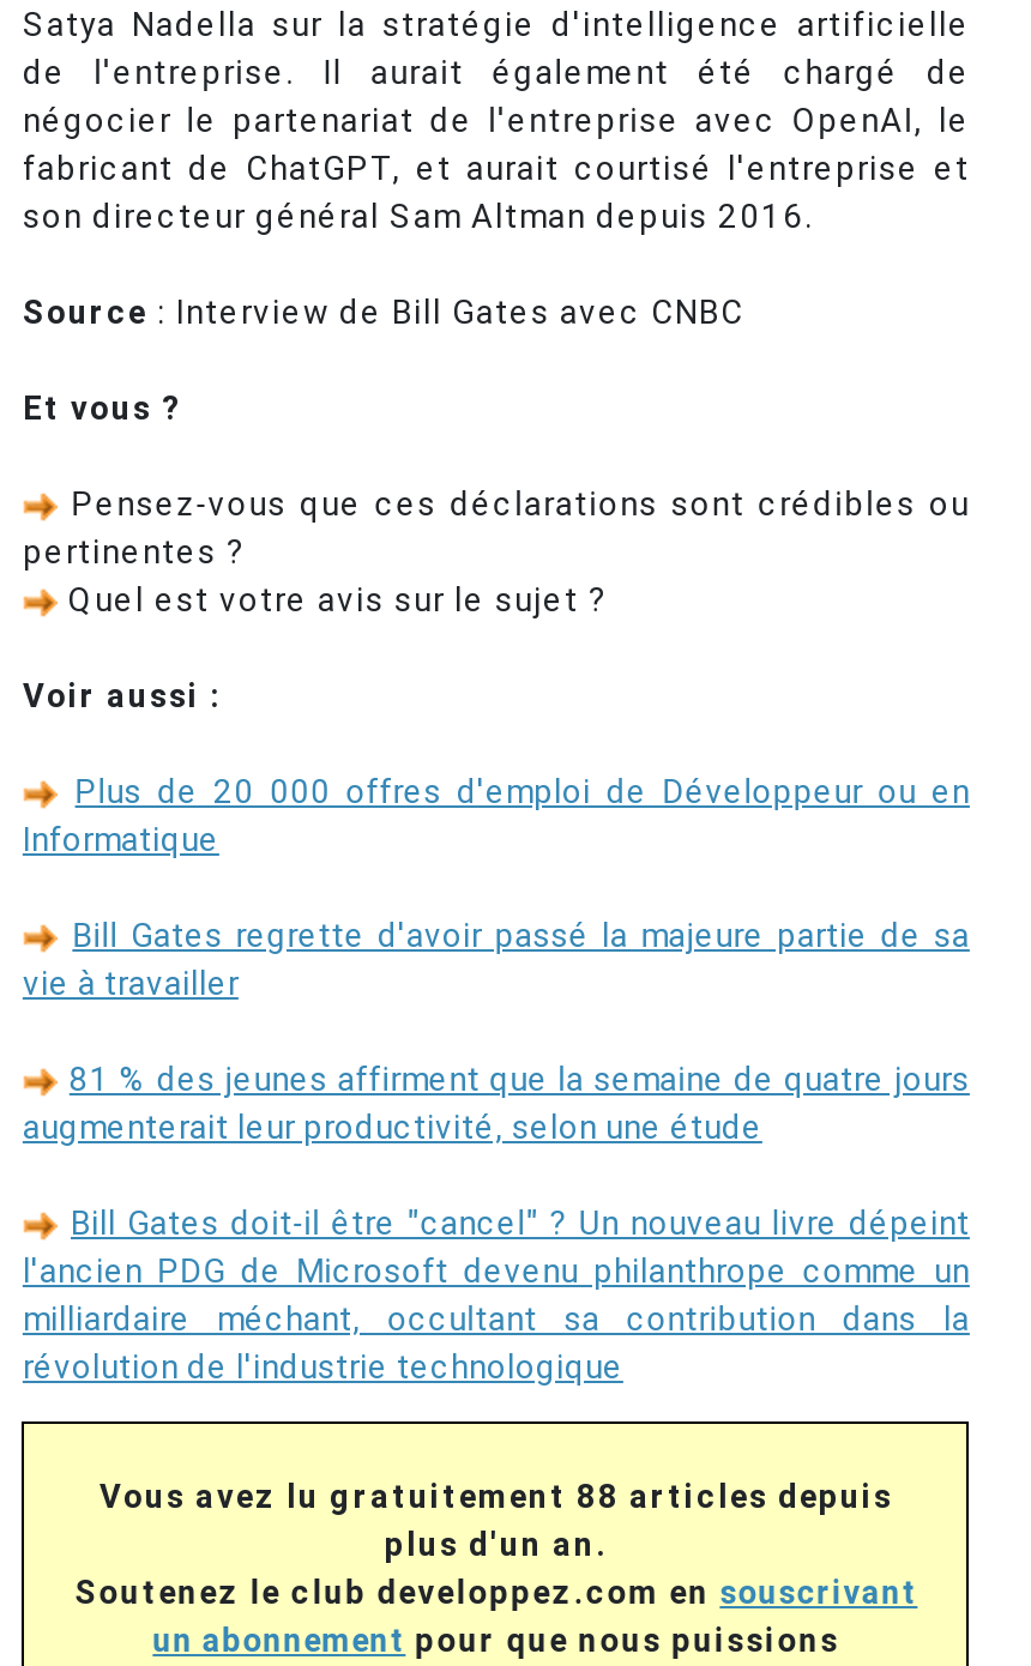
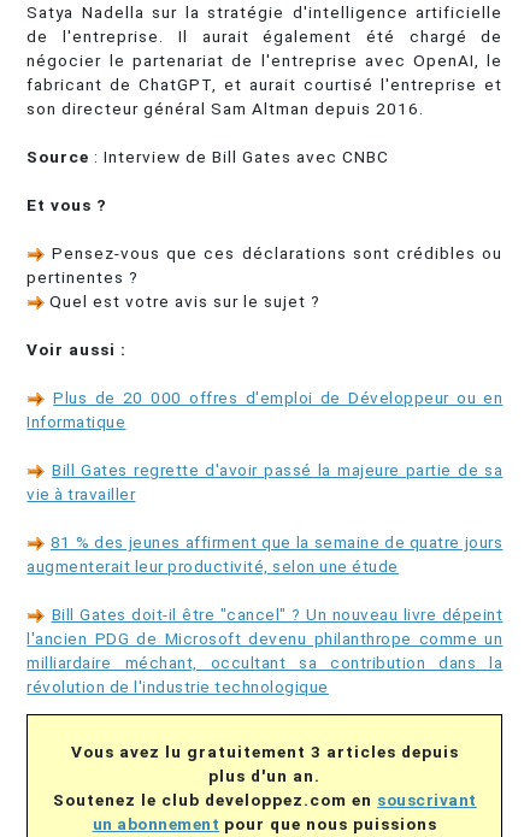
[99,1478,893,1516] Vous avez lu gratuitement 88 articles depuis -> [71,742,459,762] Vous avez lu gratuitement 3 articles depuis

